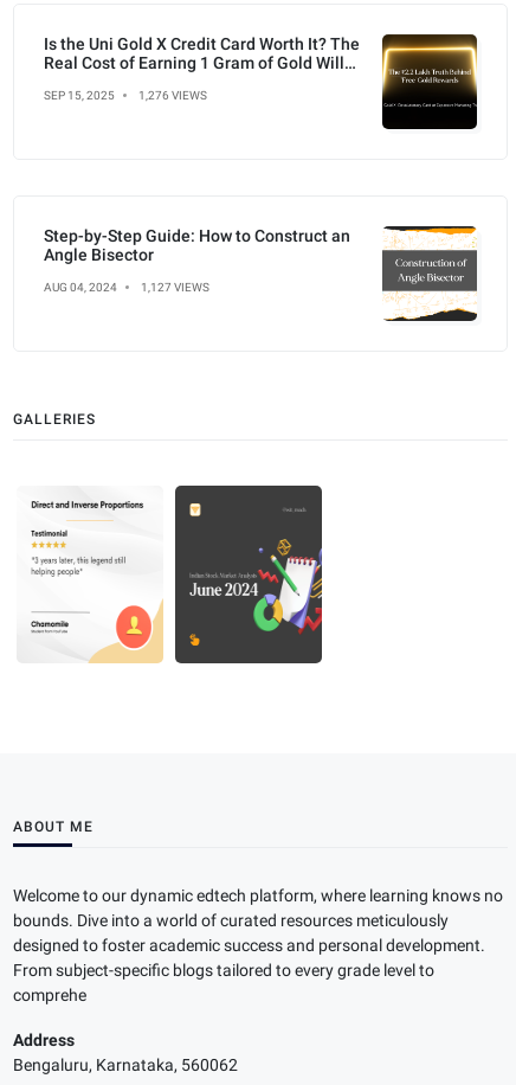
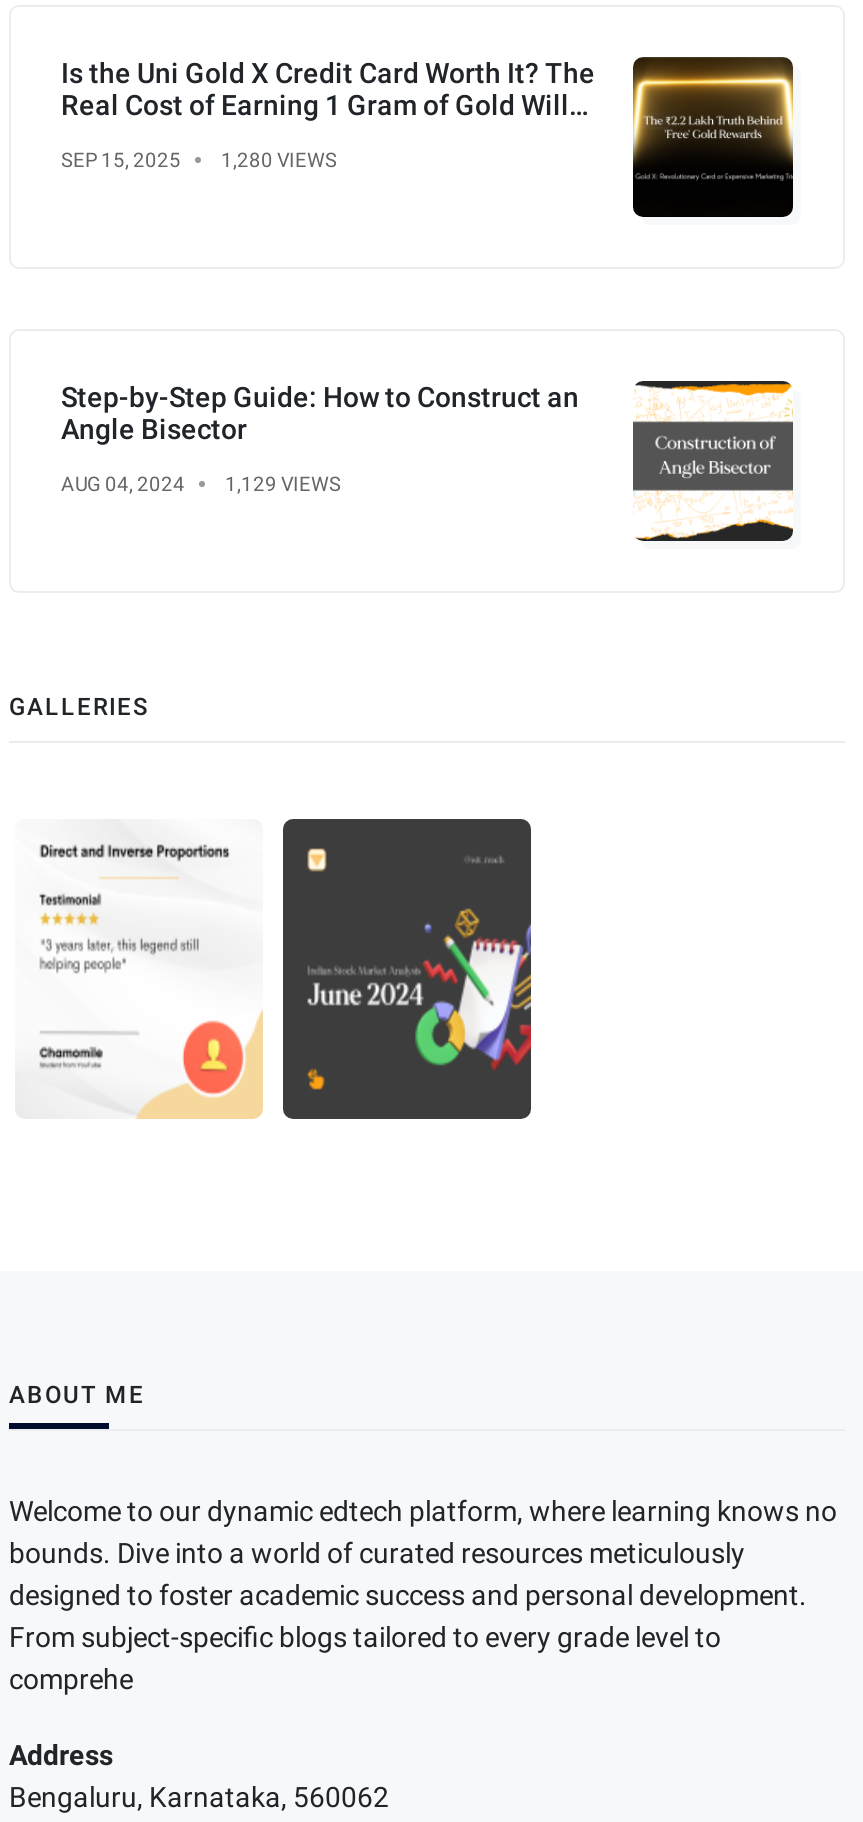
[44,89,207,102] SEP 15, 2025 1,276 VIEWS -> [61,149,337,171] SEP 15, 2025 1,280 VIEWS
[44,280,209,294] AUG 04, 2024 1,127 VIEWS -> [61,473,341,495] AUG 04, 2024 1,129 VIEWS

